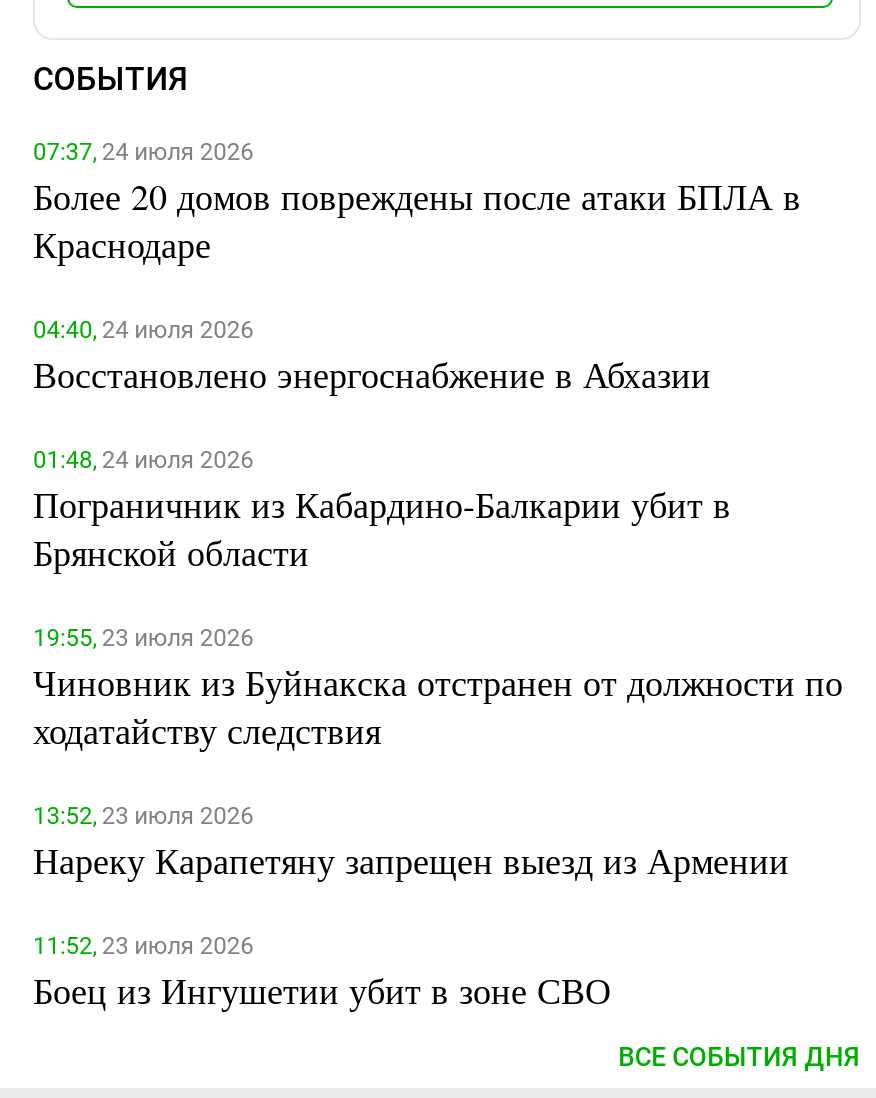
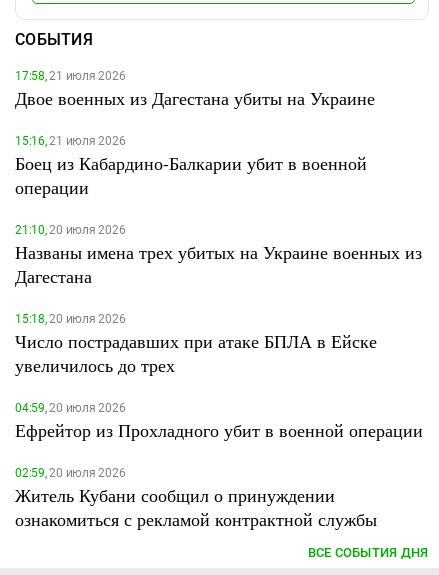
[33,139,801,269] 07:37, 24 июля 2026 | Более 20 домов повреждены после атаки БПЛА в | Краснодаре -> [15,69,375,110] 17:58, 21 июля 2026 | Двое военных из Дагестана убиты на Украине
[33,317,711,399] 04:40, 24 июля 2026 | Восстановлено энергоснабжение в Абхазии -> [15,134,367,199] 15:16, 21 июля 2026 | Боец из Кабардино-Балкарии убит в военной | операции
[33,447,731,577] 01:48, 24 июля 2026 | Пограничник из Кабардино-Балкарии убит в | Брянской области -> [15,223,422,288] 21:10, 20 июля 2026 | Названы имена трех убитых на Украине военных из | Дагестана
[33,625,843,755] 19:55, 23 июля 2026 | Чиновник из Буйнакска отстранен от должности по | ходатайству следствия -> [15,312,377,377] 15:18, 20 июля 2026 | Число пострадавших при атаке БПЛА в Ейске | увеличилось до трех
[33,803,789,885] 13:52, 23 июля 2026 | Нареку Карапетяну запрещен выезд из Армении -> [15,401,423,442] 04:59, 20 июля 2026 | Ефрейтор из Прохладного убит в военной операции
[33,933,611,1015] 11:52, 23 июля 2026 | Боец из Ингушетии убит в зоне СВО -> [15,466,377,531] 02:59, 20 июля 2026 | Житель Кубани сообщил о принуждении | ознакомиться с рекламой контрактной службы

